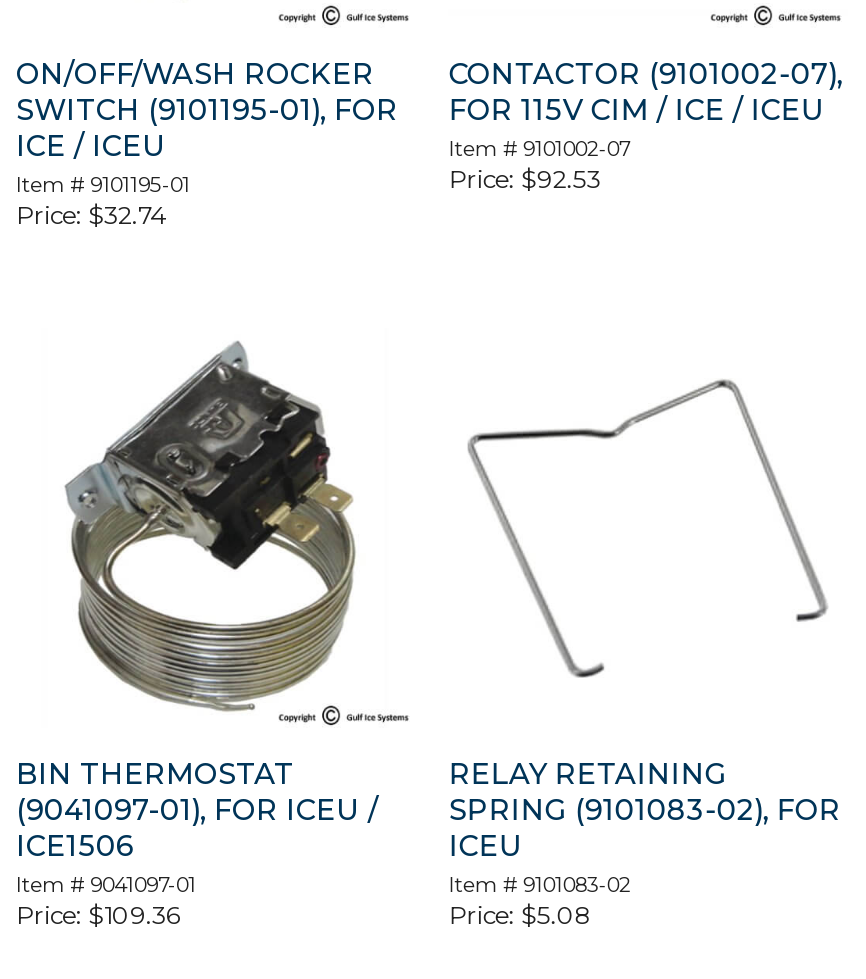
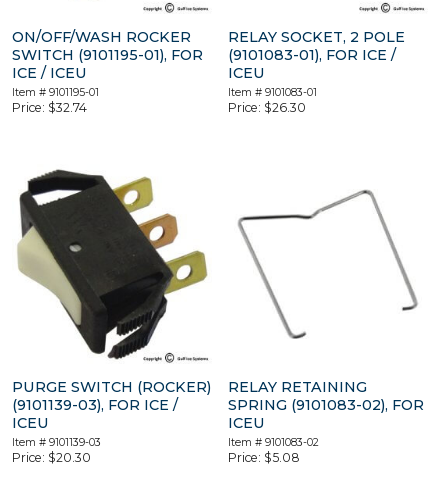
[449,56,843,194] CONTACTOR (9101002-07), | FOR 115V CIM / ICE / ICEU | Item #9101002-07 | Price: $92.53 -> [228,28,405,115] RELAY SOCKET, 2 POLE | (9101083-01), FOR ICE / | ICEU | Item #9101083-01 | Price: $26.30
[16,340,406,931] [image] | BIN THERMOSTAT | (9041097-01), FOR ICEU / | ICE1506 | Item #9041097-01 | Price: $109.36 -> [12,169,211,465] [image] | PURGE SWITCH (ROCKER) | (9101139-03), FOR ICE / | ICEU | Item #9101139-03 | Price: $20.30

